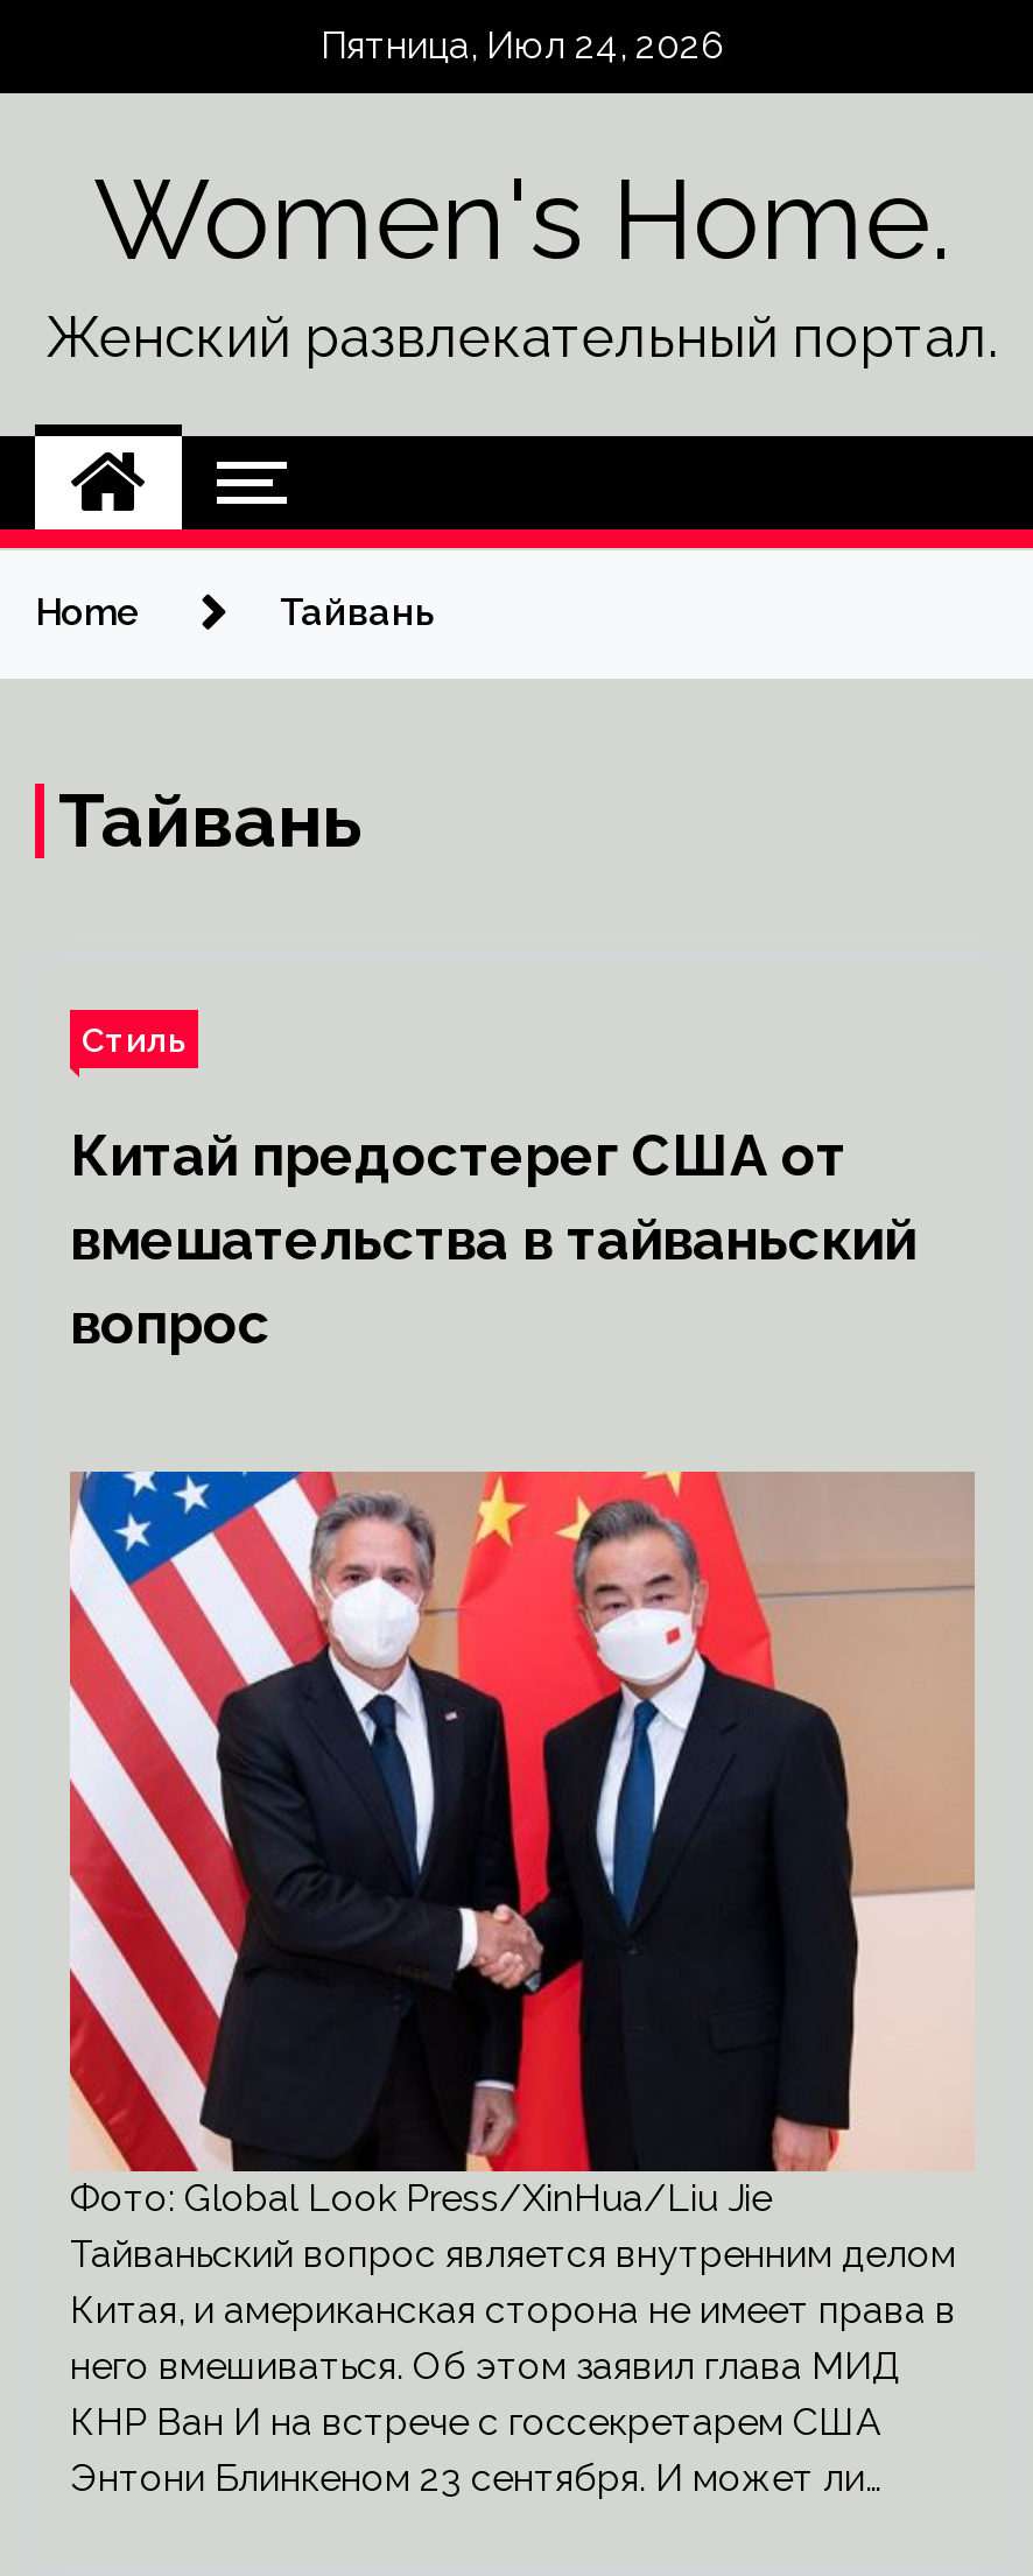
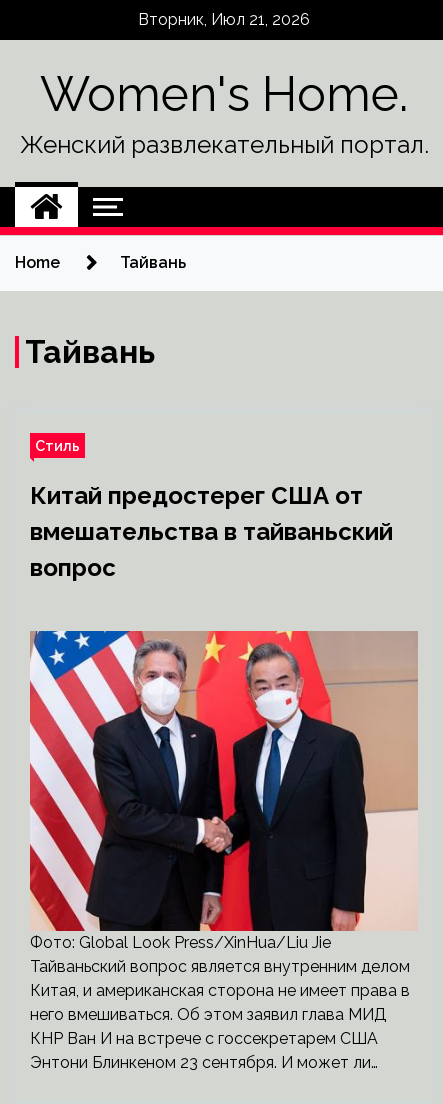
[321,23,724,68] Пятница, Июл 24, 2026 -> [138,10,310,29] Вторник, Июл 21, 2026

